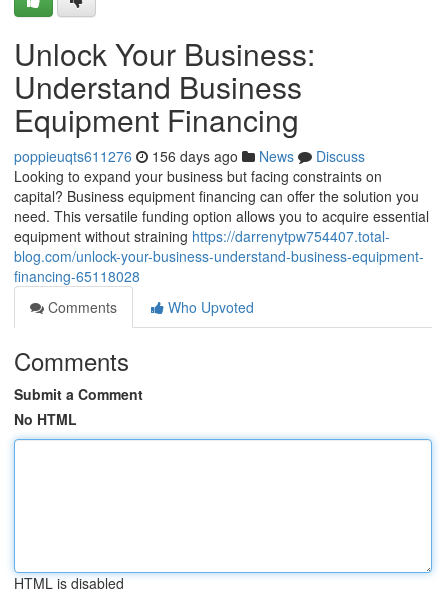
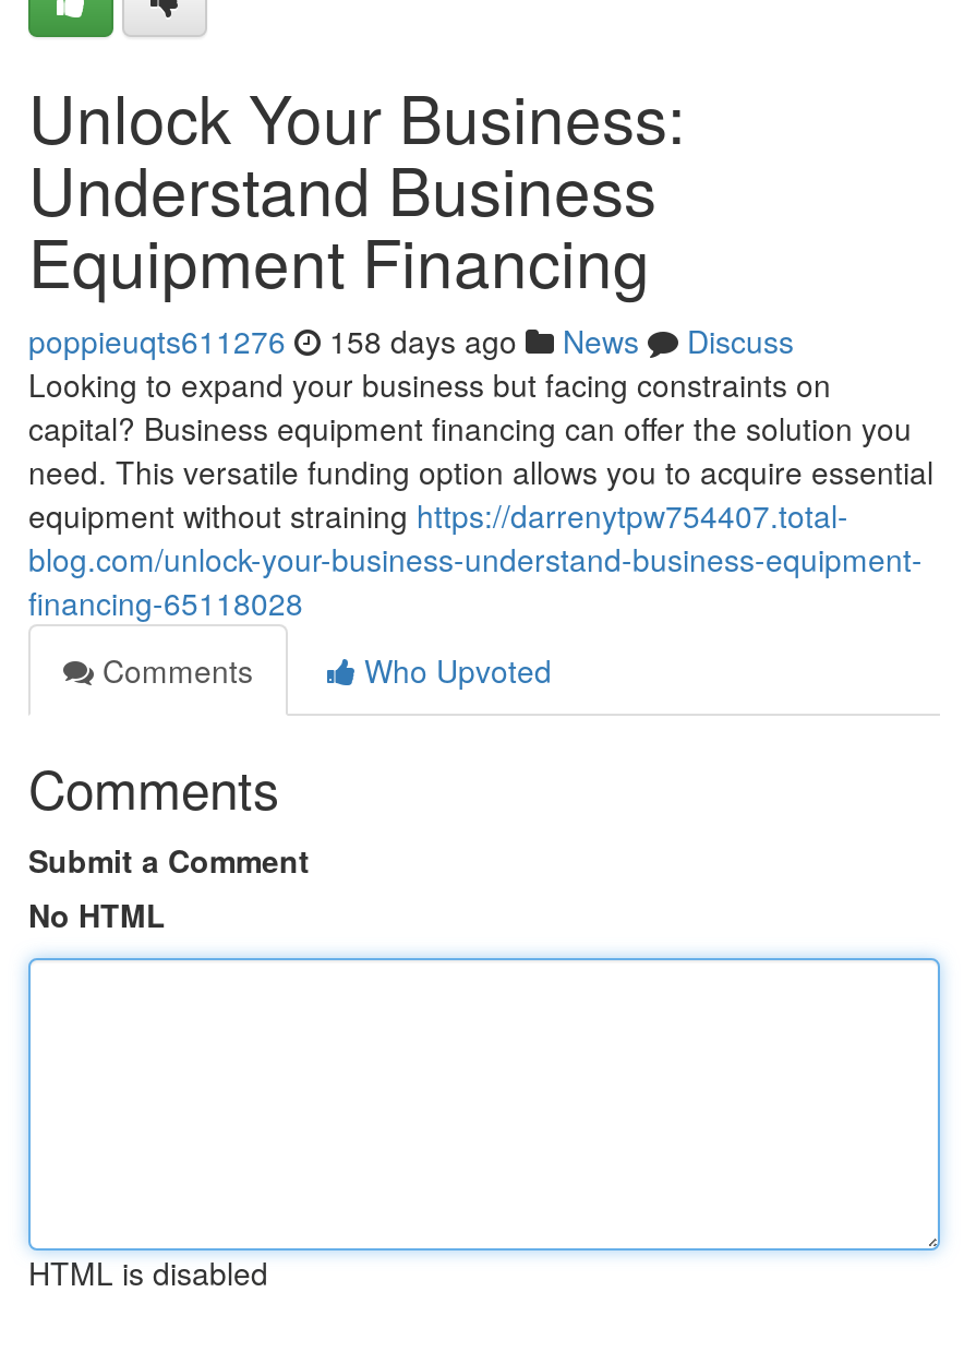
[14,146,365,166] poppieuqts611276 156 days ago News Discuss -> [28,319,794,362] poppieuqts611276 158 days ago News Discuss

